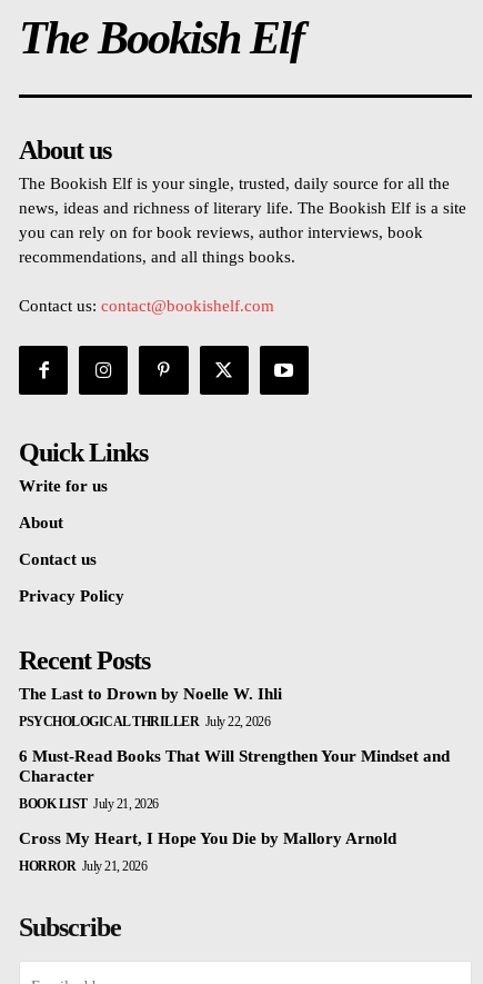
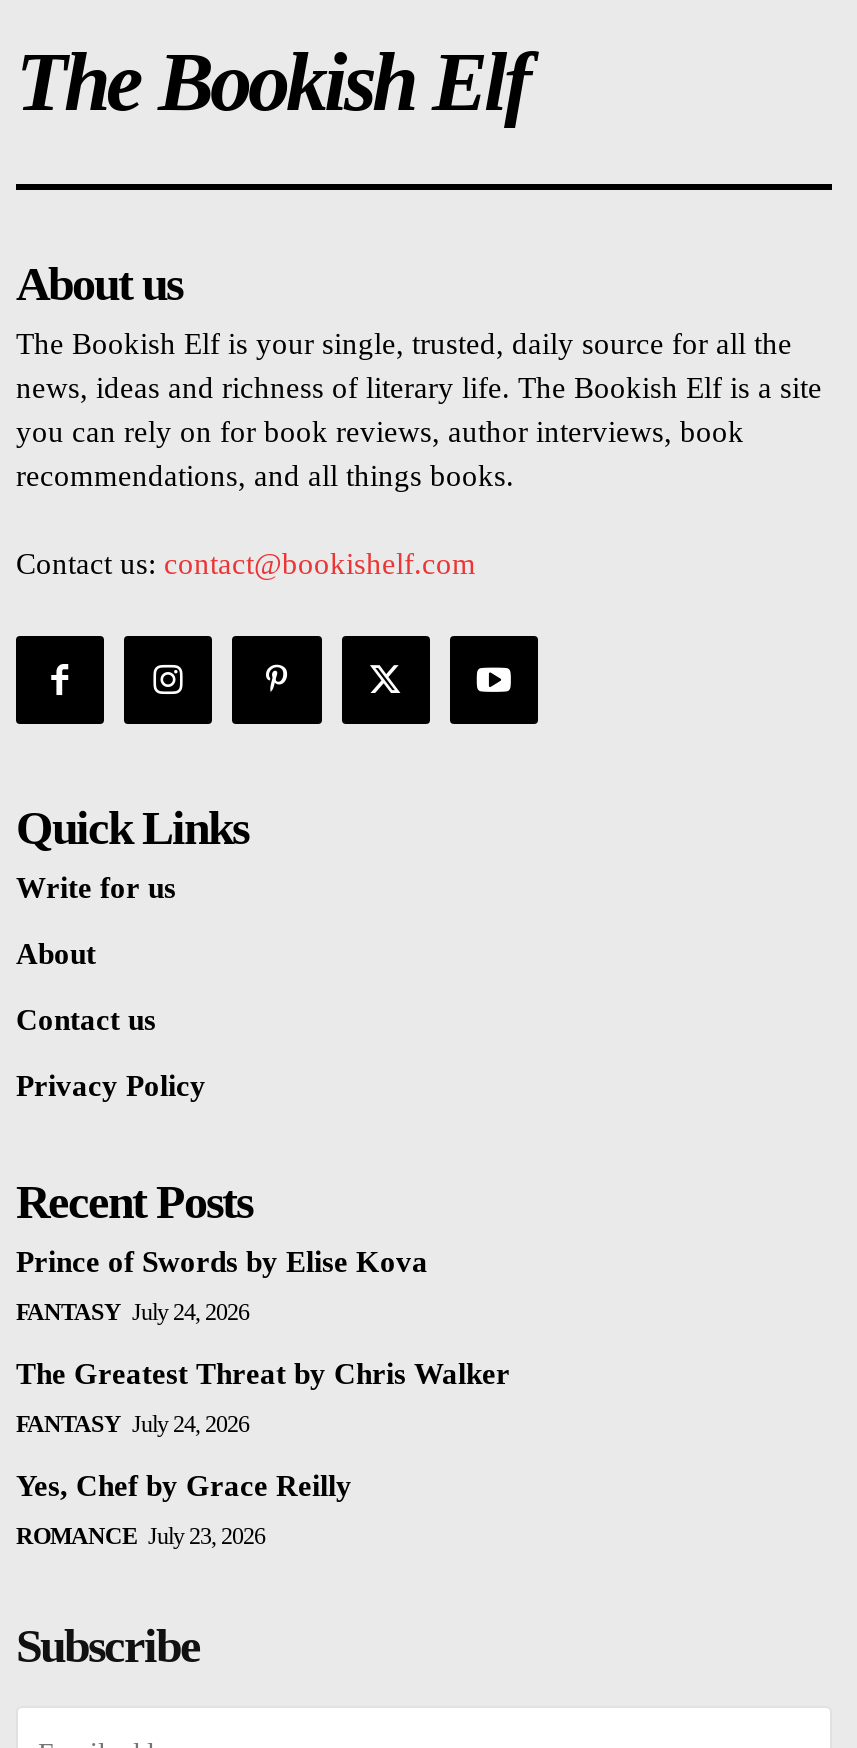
[19,685,282,703] The Last to Drown by Noelle W. Ihli -> [16,1247,428,1279] Prince of Swords by Elise Kova
[19,714,270,730] PSYCHOLOGICAL THRILLER July 22, 2026 -> [16,1299,249,1327] FANTASY July 24, 2026
[19,748,450,785] 6 Must-Read Books That Will Strengthen Your Mindset and | Character -> [16,1359,510,1391] The Greatest Threat by Chris Walker
[19,797,158,812] BOOK LIST July 21, 2026 -> [16,1411,249,1439] FANTASY July 24, 2026
[19,830,396,848] Cross My Heart, I Hope You Die by Mallory Arnold -> [16,1471,352,1503] Yes, Chef by Grace Reilly
[19,859,147,874] HORROR July 21, 2026 -> [16,1523,265,1551] ROMANCE July 23, 2026

